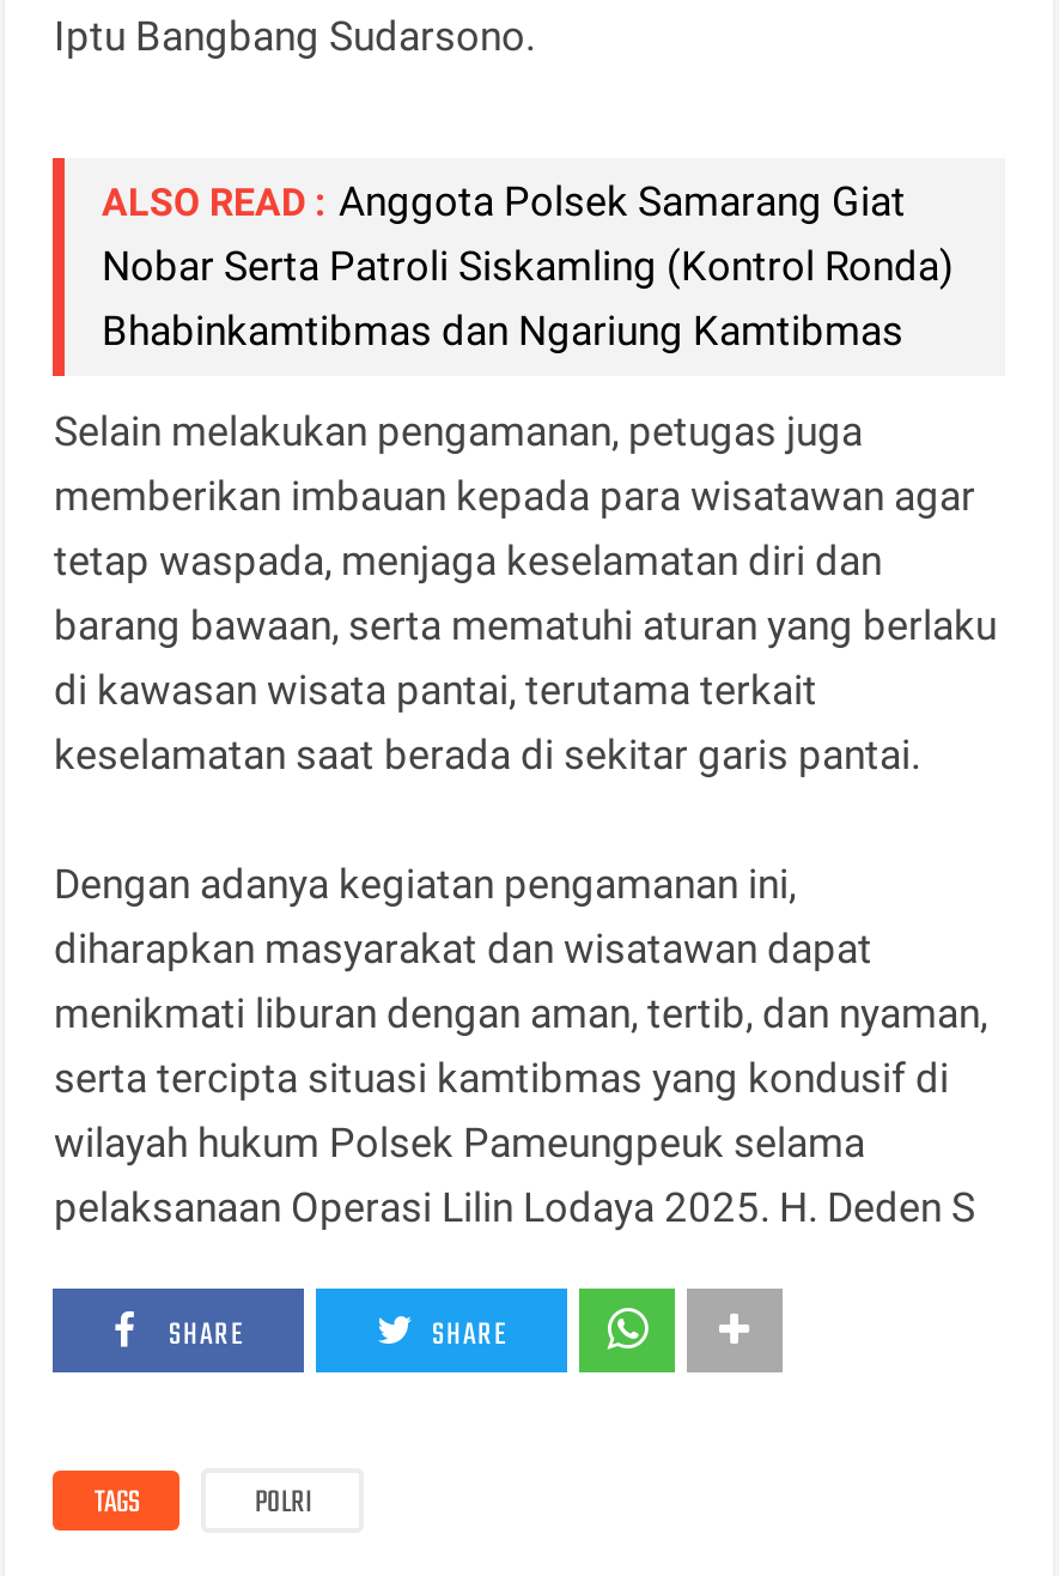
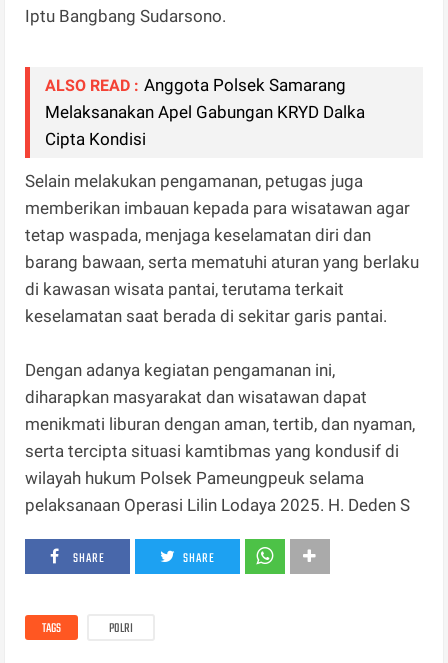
[102,176,954,354] ALSO READ : Anggota Polsek Samarang Giat | Nobar Serta Patroli Siskamling (Kontrol Ronda) | Bhabinkamtibmas dan Ngariung Kamtibmas -> [45,75,365,149] ALSO READ : Anggota Polsek Samarang | Melaksanakan Apel Gabungan KRYD Dalka | Cipta Kondisi

